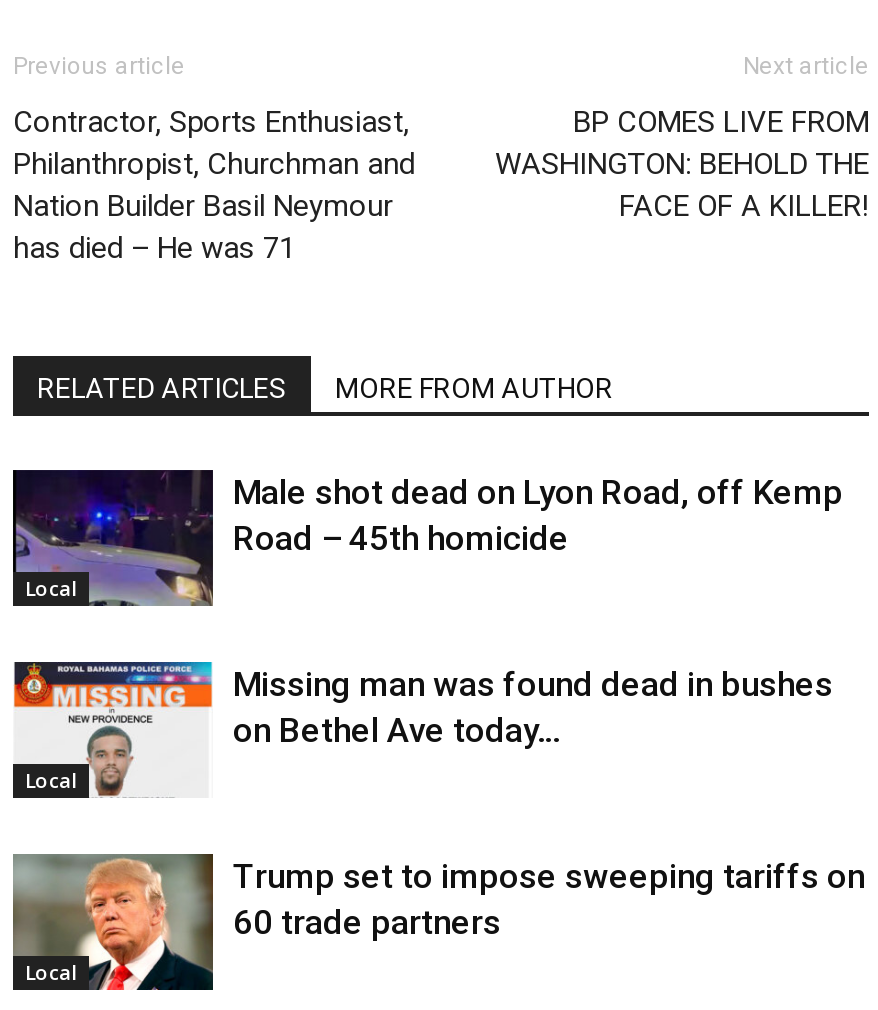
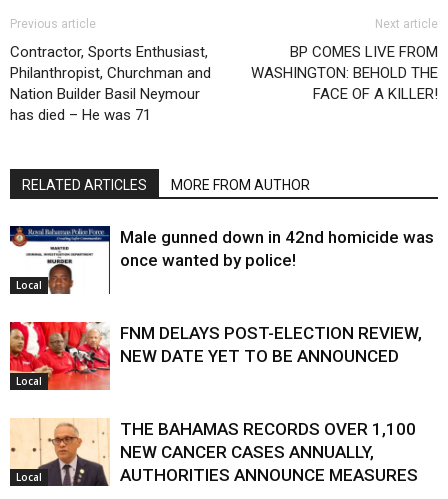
[11,470,843,608] [image] | Male shot dead on Lyon Road, off Kemp | Road – 45th homicide -> [9,226,434,294] [image] | Male gunned down in 42nd homicide was | once wanted by police!
[13,660,833,798] [image] | Missing man was found dead in bushes | on Bethel Ave today… -> [9,321,422,391] [image] | FNM DELAYS POST-ELECTION REVIEW, | NEW DATE YET TO BE ANNOUNCED
[11,852,865,992] [image] | Trump set to impose sweeping tariffs on | 60 trade partners -> [10,418,418,487] [image] | THE BAHAMAS RECORDS OVER 1,100 | NEW CANCER CASES ANNUALLY, | AUTHORITIES ANNOUNCE MEASURES

